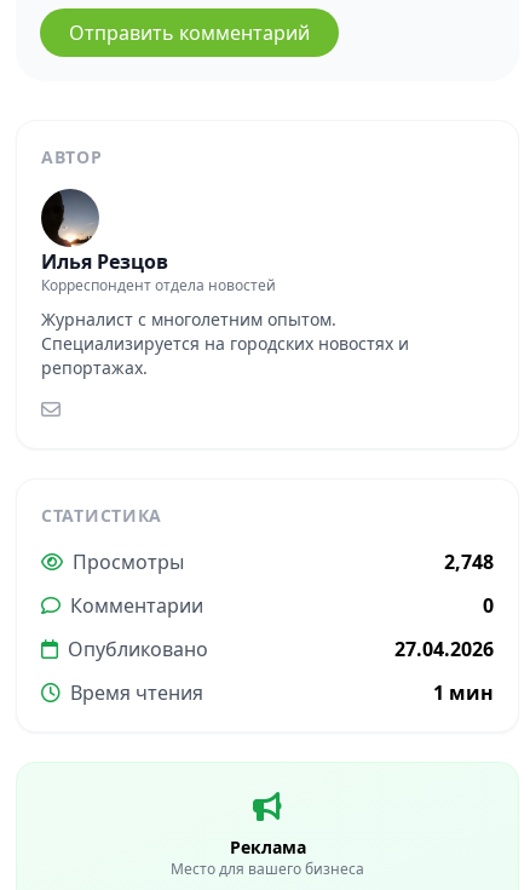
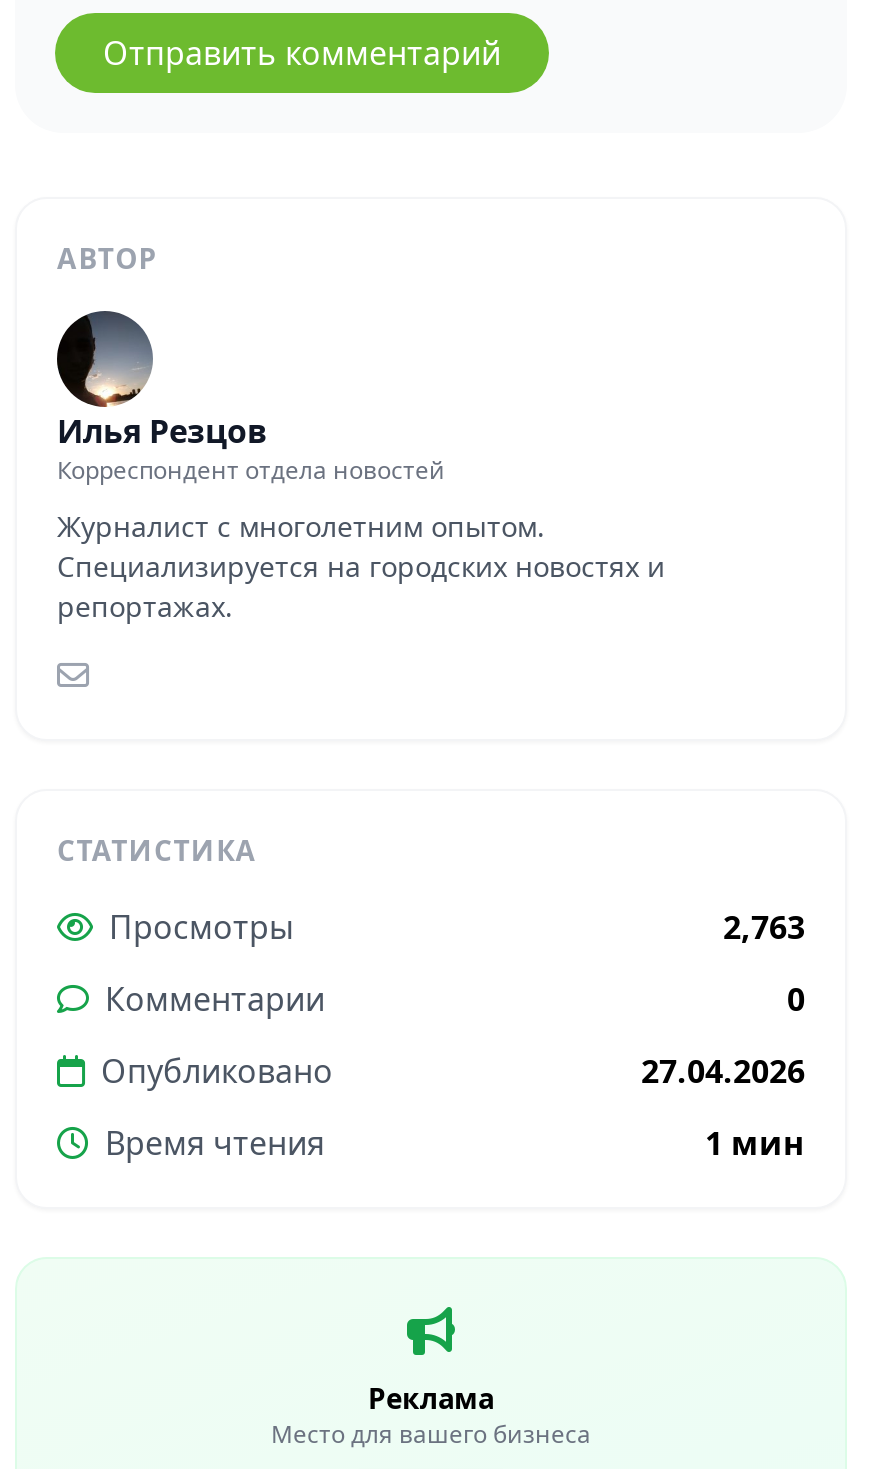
[444,549,494,576] 2,748 -> [723,906,805,950] 2,763

